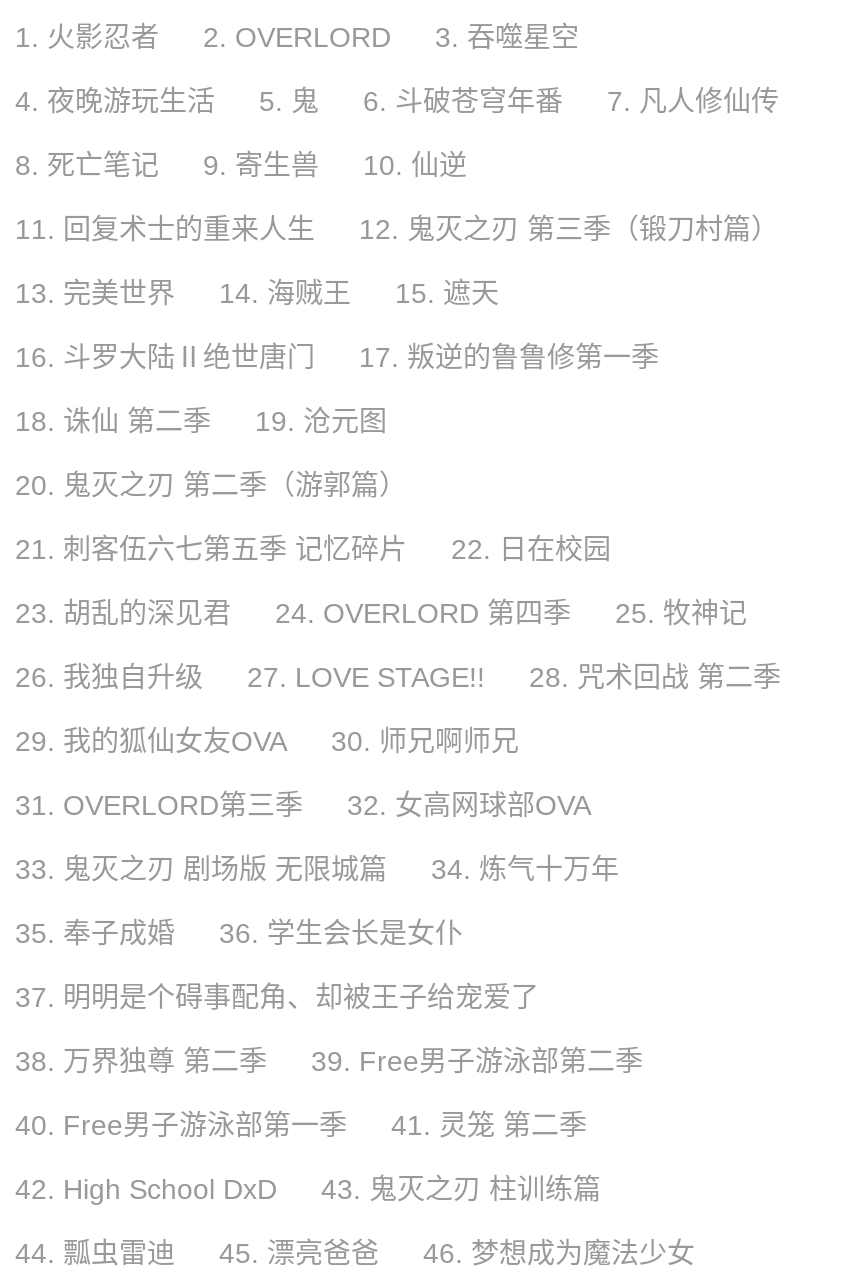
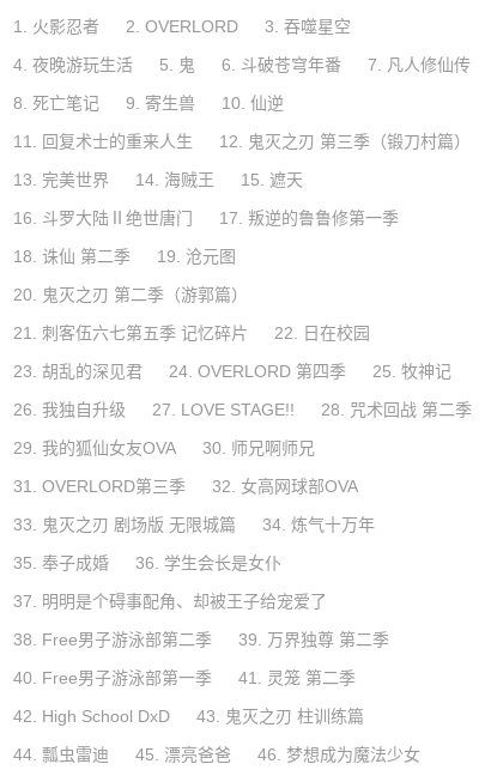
[15,1045,643,1077] 38. 万界独尊 第二季 | 39. Free男子游泳部第二季 -> [13,630,389,649] 38. Free男子游泳部第二季 | 39. 万界独尊 第二季

